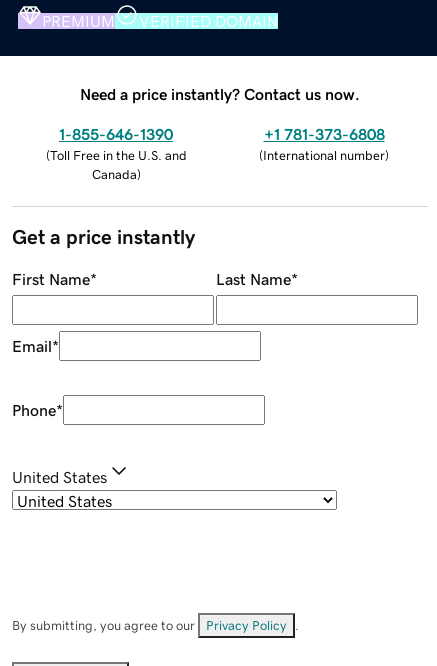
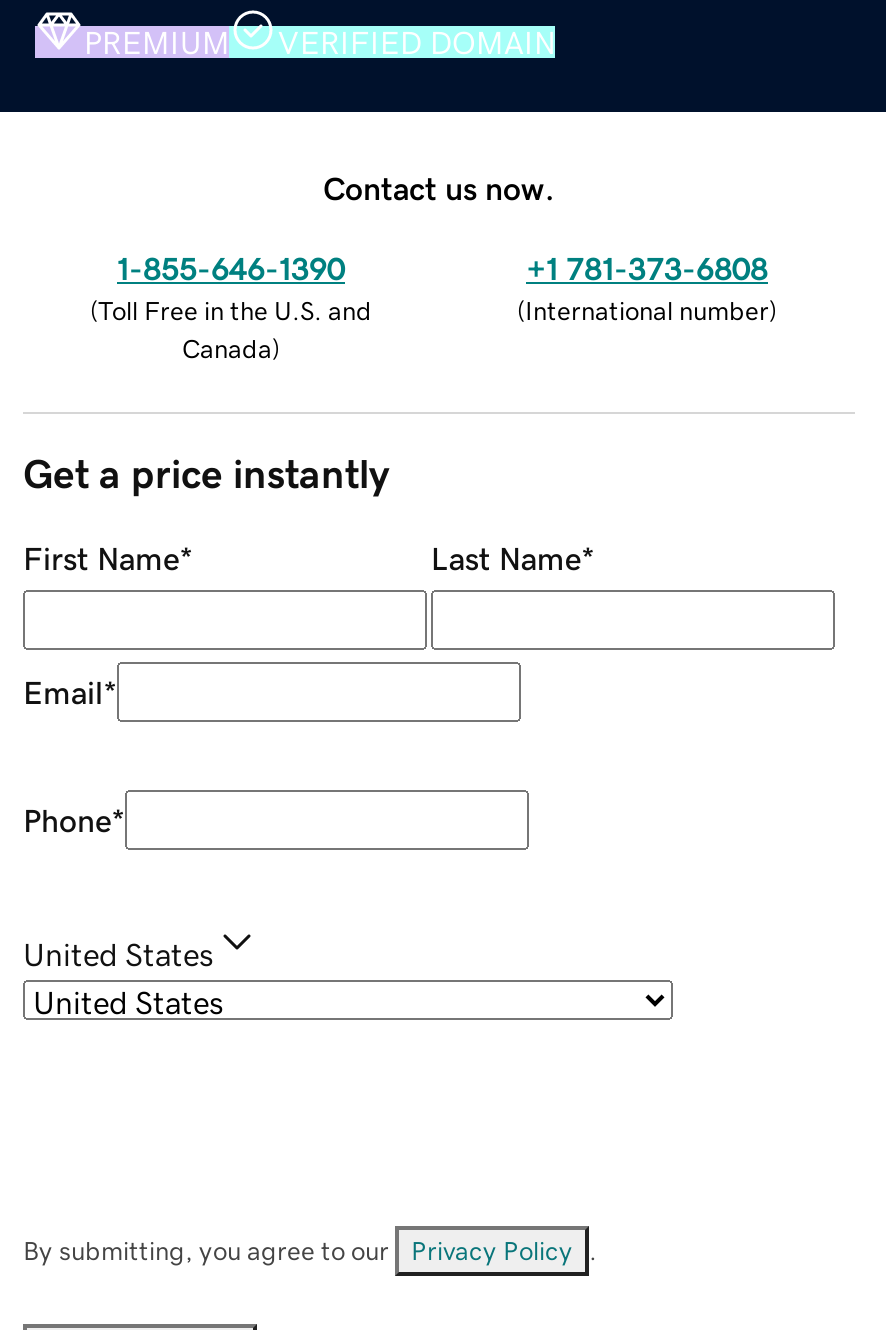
[80,86,360,102] Need a price instantly? Contact us now. -> [323,171,555,203] Contact us now.

